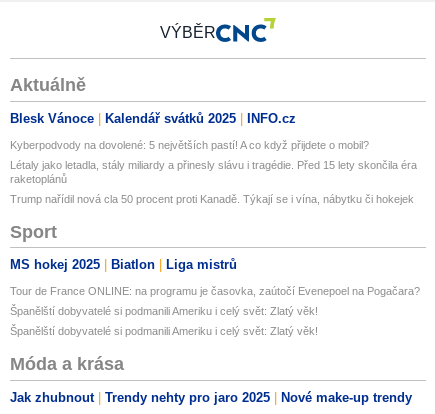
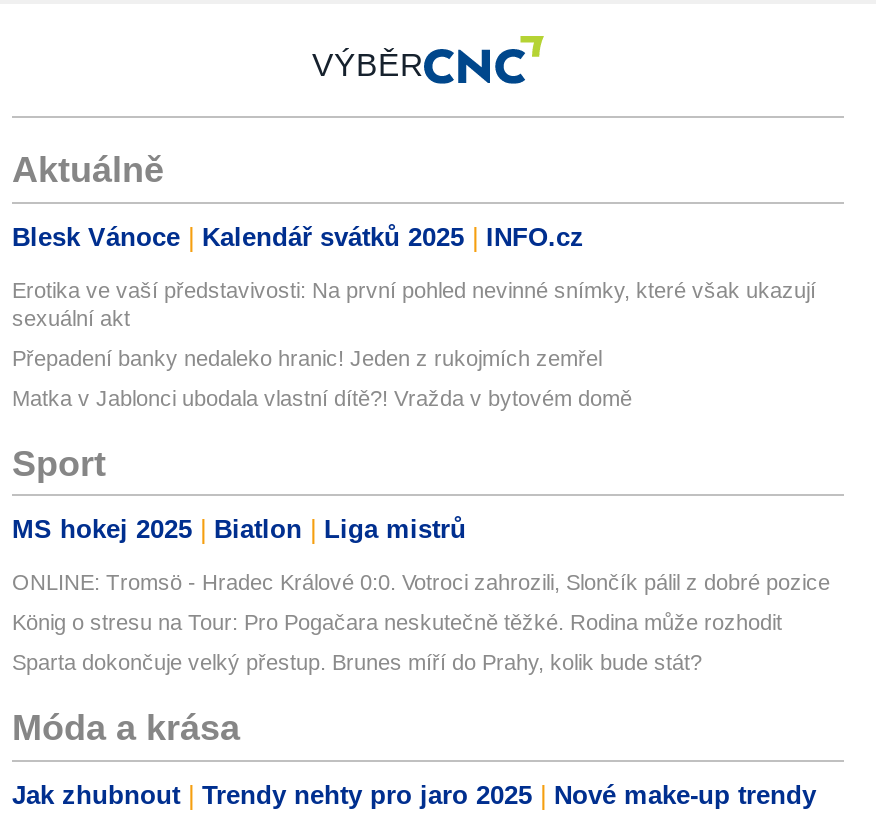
[10,139,369,151] Kyberpodvody na dovolené: 5 největších pastí! A co když přijdete o mobil? -> [12,278,816,330] Erotika ve vaší představivosti: Na první pohled nevinné snímky, které však ukazují | sexuální akt
[10,159,417,185] Létaly jako letadla, stály miliardy a přinesly slávu i tragédie. Před 15 lety skončila éra | raketoplánů -> [12,346,602,370] Přepadení banky nedaleko hranic! Jeden z rukojmích zemřel
[10,193,414,205] Trump nařídil nová cla 50 procent proti Kanadě. Týkají se i vína, nábytku či hokejek -> [12,386,632,410] Matka v Jablonci ubodala vlastní dítě?! Vražda v bytovém domě
[10,285,420,297] Tour de France ONLINE: na programu je časovka, zaútočí Evenepoel na Pogačara? -> [12,571,830,595] ONLINE: Tromsö - Hradec Králové 0:0. Votroci zahrozili, Slončík pálil z dobré pozice
[10,305,318,317] Španělští dobyvatelé si podmanili Ameriku i celý svět: Zlatý věk! -> [12,611,782,635] König o stresu na Tour: Pro Pogačara neskutečně těžké. Rodina může rozhodit
[10,325,318,337] Španělští dobyvatelé si podmanili Ameriku i celý svět: Zlatý věk! -> [12,651,702,675] Sparta dokončuje velký přestup. Brunes míří do Prahy, kolik bude stát?

